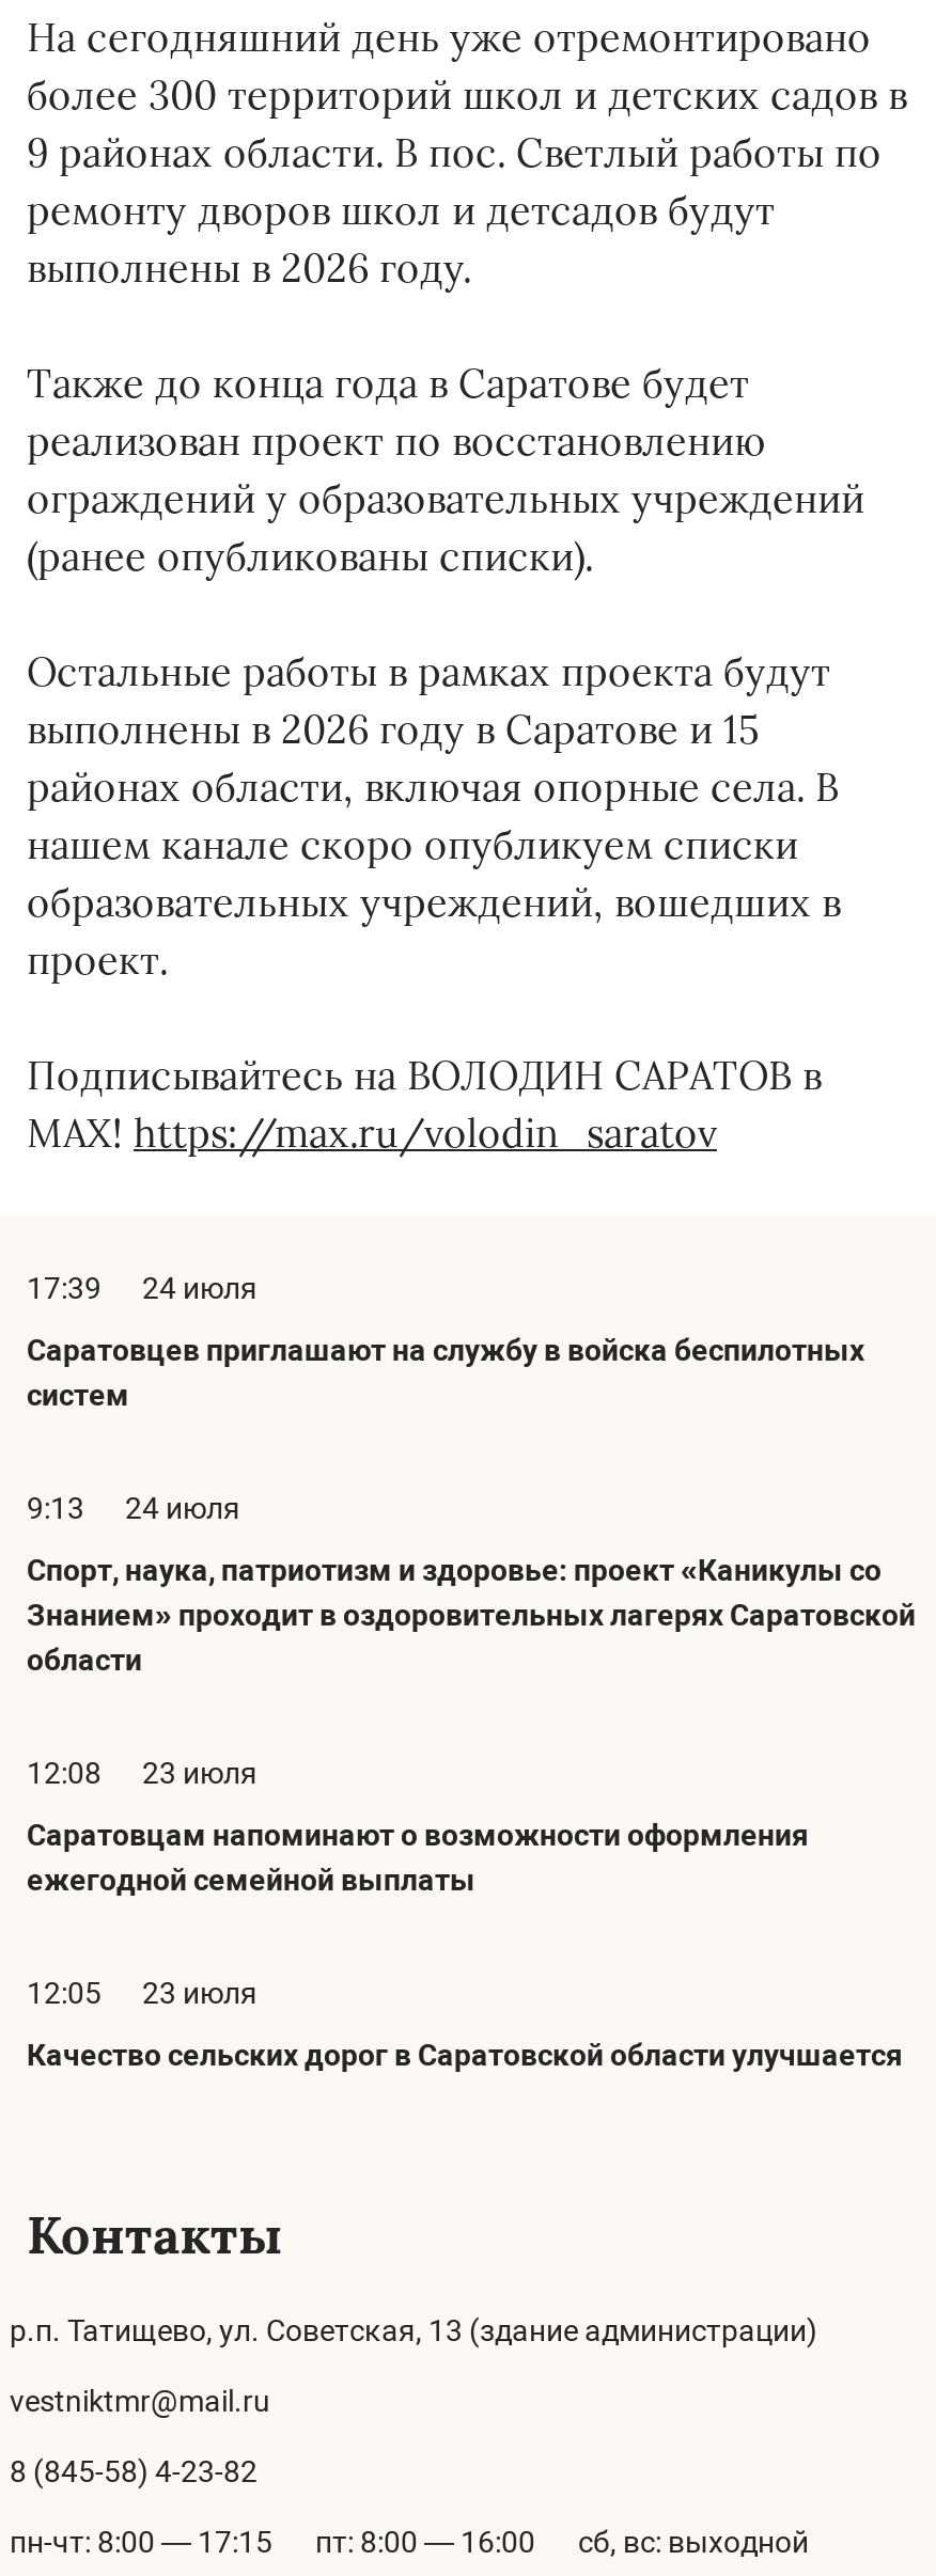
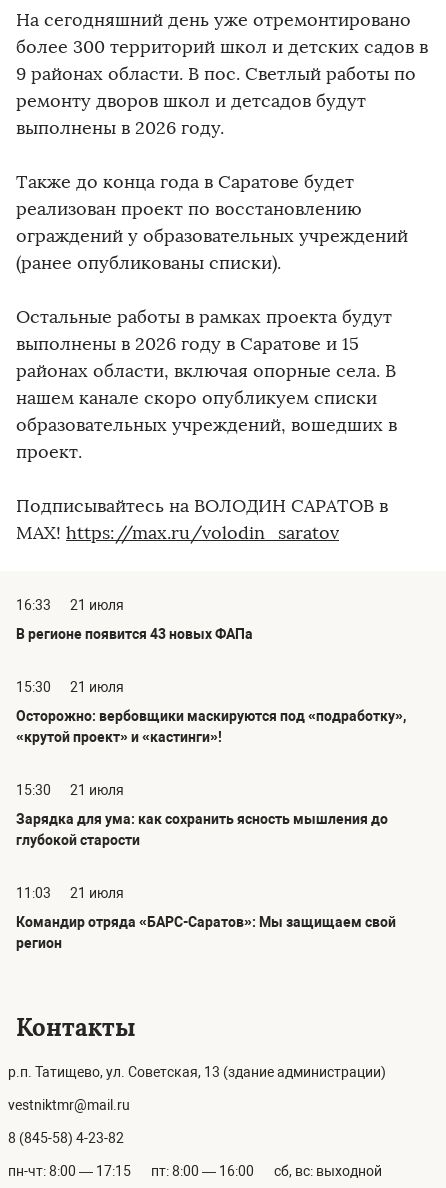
[27,1271,258,1305] 17:39 | 24 июля -> [16,597,124,613] 16:33 | 21 июля
[27,1333,864,1412] Саратовцев приглашают на службу в войска беспилотных | систем -> [16,626,253,642] В регионе появится 43 новых ФАПа
[27,1491,240,1525] 9:13 | 24 июля -> [16,679,124,695] 15:30 | 21 июля
[27,1553,916,1677] Спорт, наука, патриотизм и здоровье: проект «Каникулы со | Знанием» проходит в оздоровительных лагерях Саратовской | области -> [16,708,406,745] Осторожно: вербовщики маскируются под «подработку», | «крутой проект» и «кастинги»!
[27,1756,258,1790] 12:08 | 23 июля -> [16,782,124,798] 15:30 | 21 июля
[27,1818,809,1897] Саратовцам напоминают о возможности оформления | ежегодной семейной выплаты -> [16,811,388,848] Зарядка для ума: как сохранить ясность мышления до | глубокой старости
[27,1976,258,2010] 12:05 | 23 июля -> [16,885,124,901] 11:03 | 21 июля
[27,2038,903,2072] Качество сельских дорог в Саратовской области улучшается -> [16,914,396,951] Командир отряда «БАРС-Саратов»: Мы защищаем свой | регион

